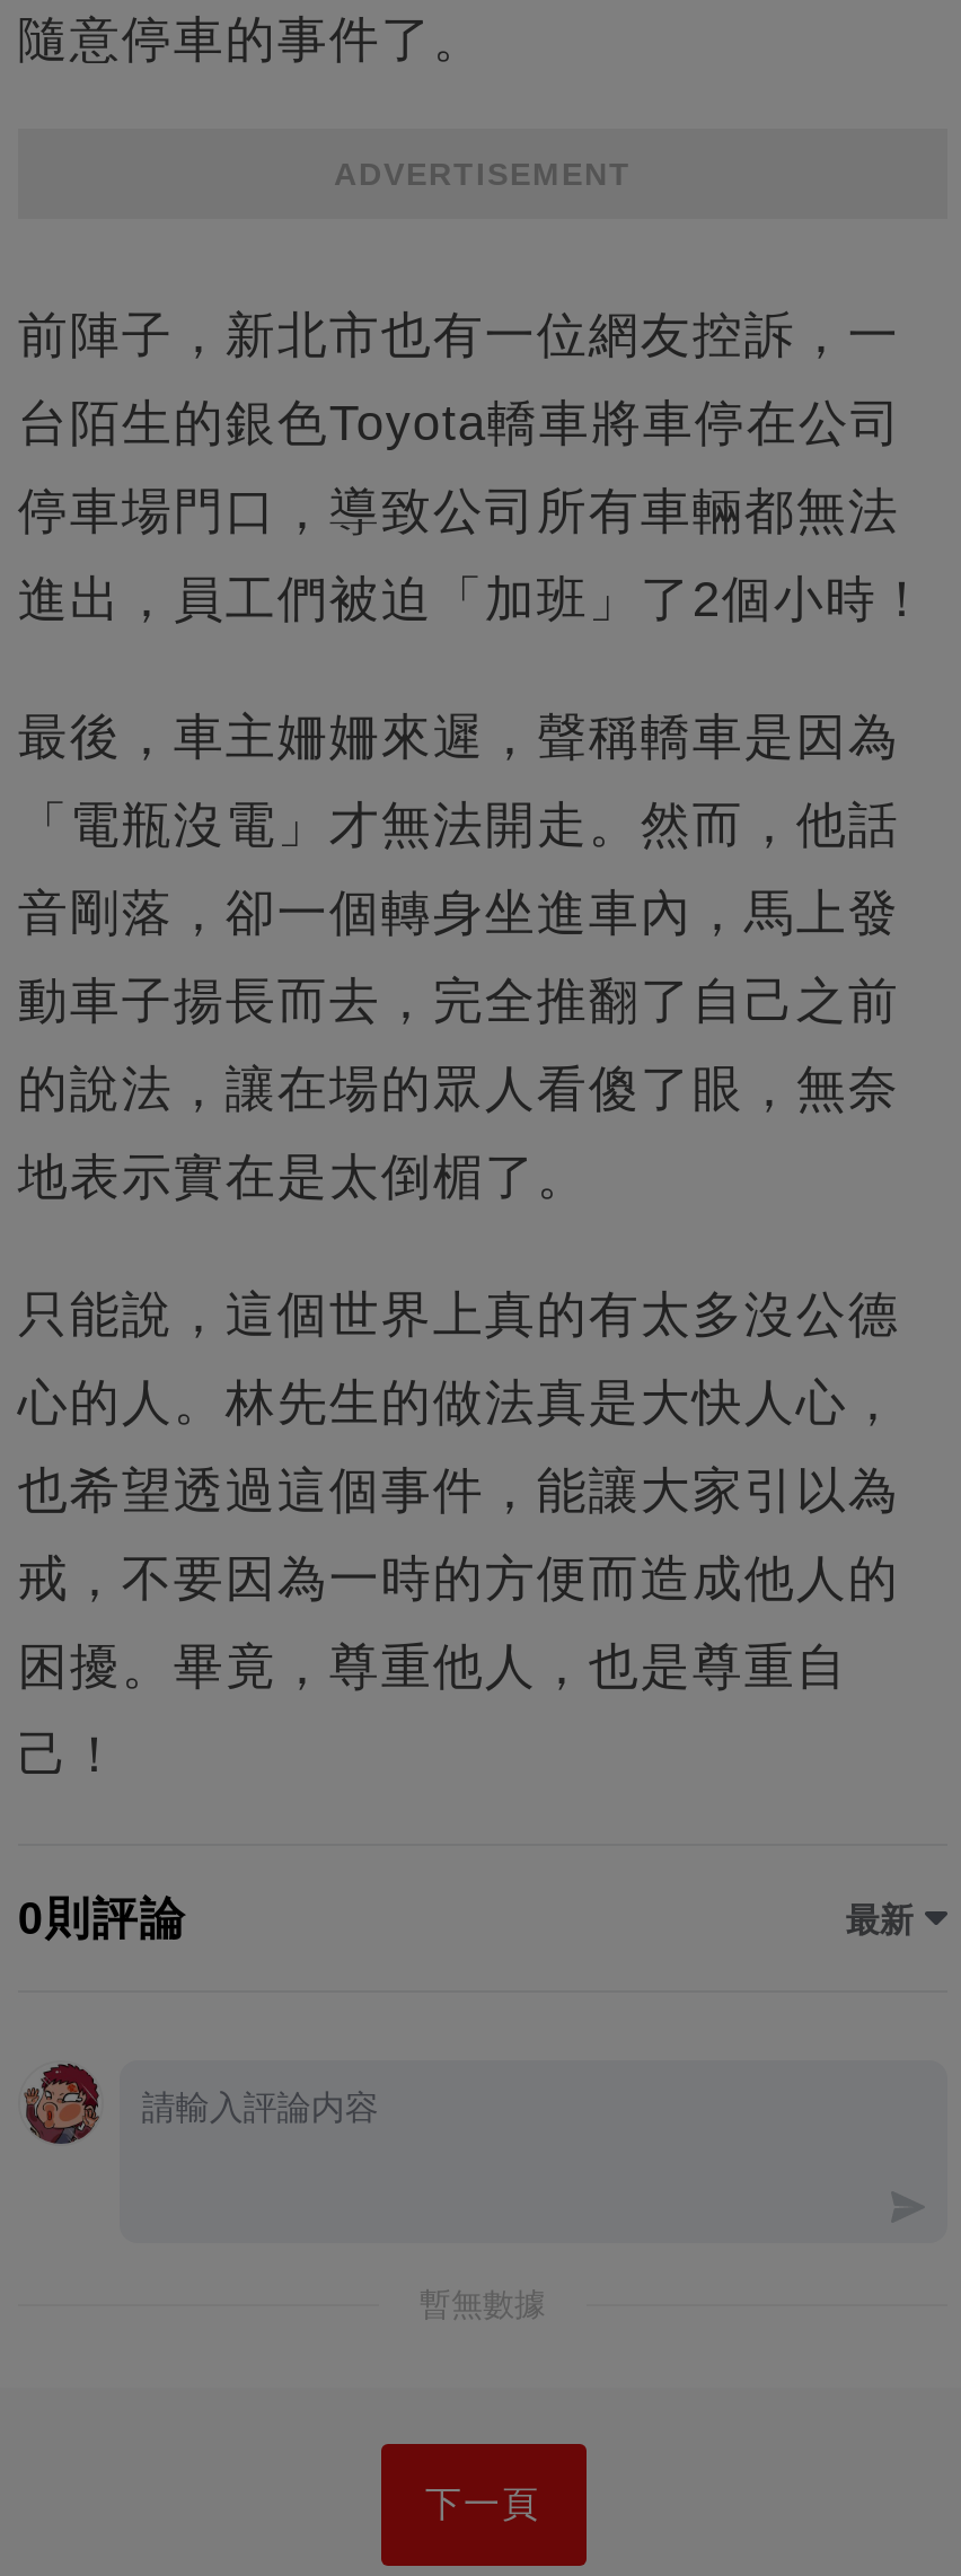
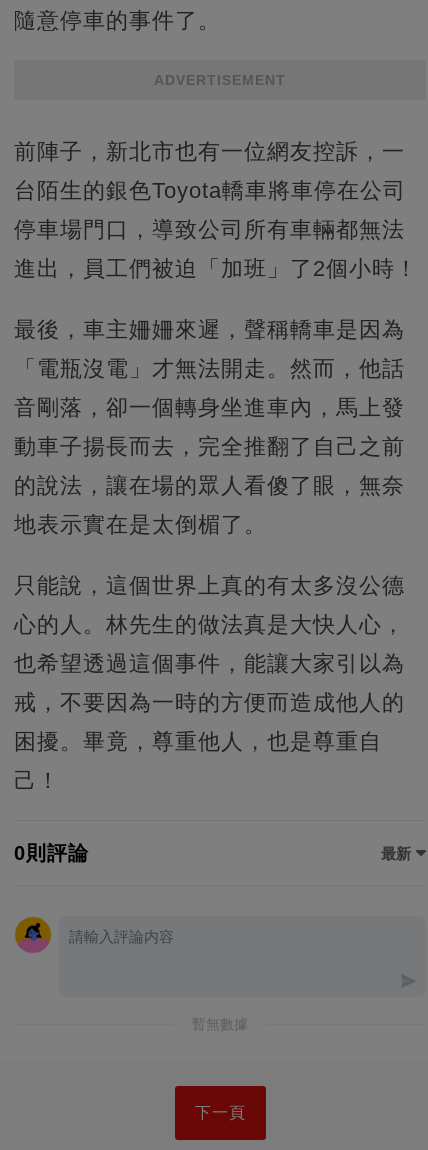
[20,2063,102,2146] [image] -> [14,916,52,953] [image]

